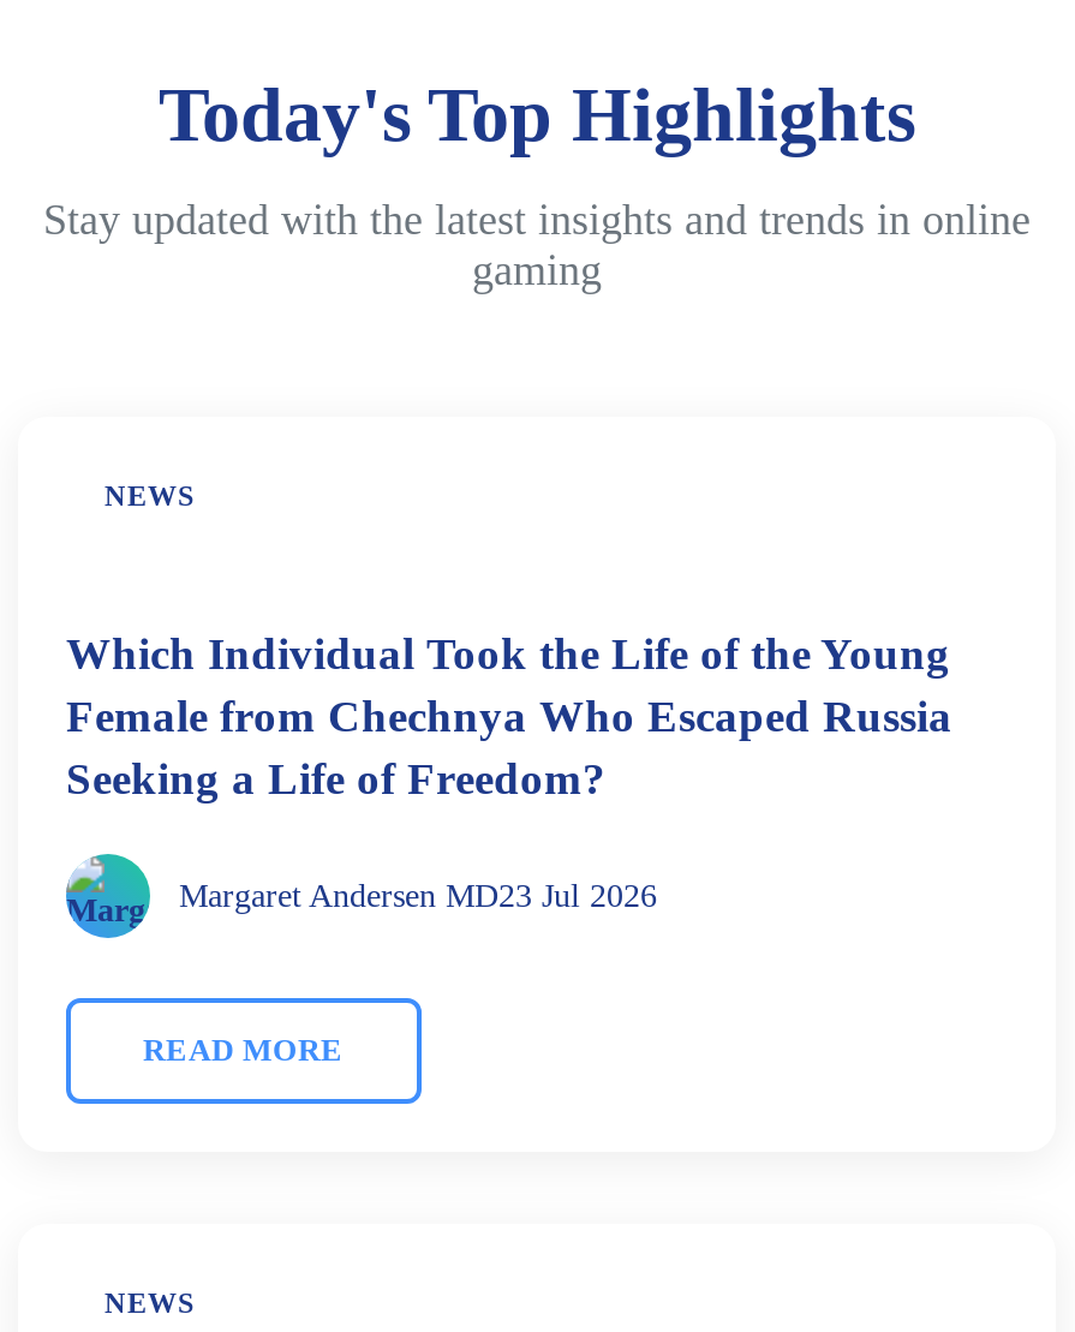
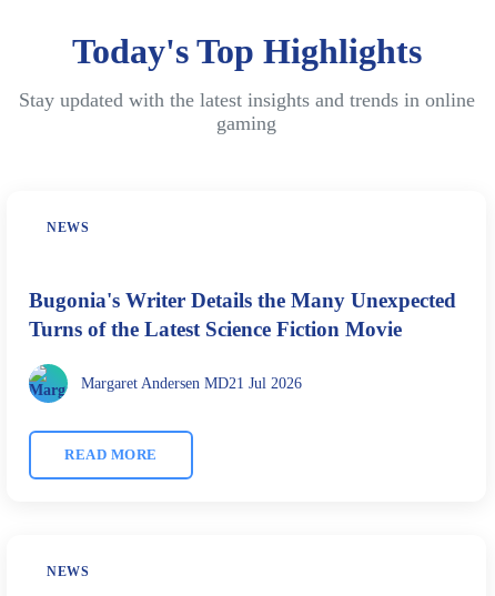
[66,627,952,803] Which Individual Took the Life of the Young | Female from Chechnya Who Escaped Russia | Seeking a Life of Freedom? -> [29,288,456,340] Bugonia's Writer Details the Many Unexpected | Turns of the Latest Science Fiction Movie
[179,878,657,914] Margaret Andersen MD23 Jul 2026 -> [81,375,302,392] Margaret Andersen MD21 Jul 2026

